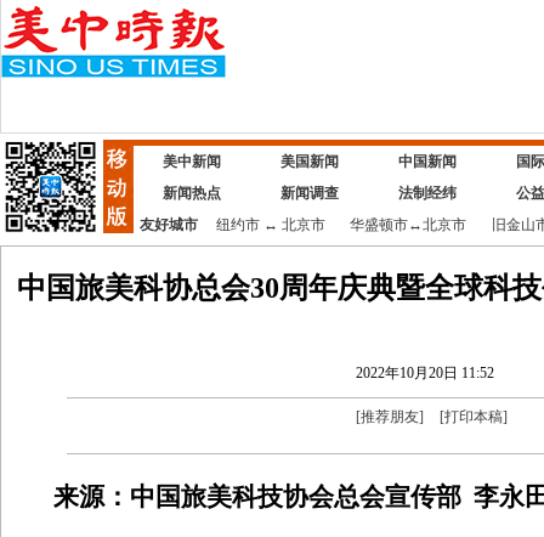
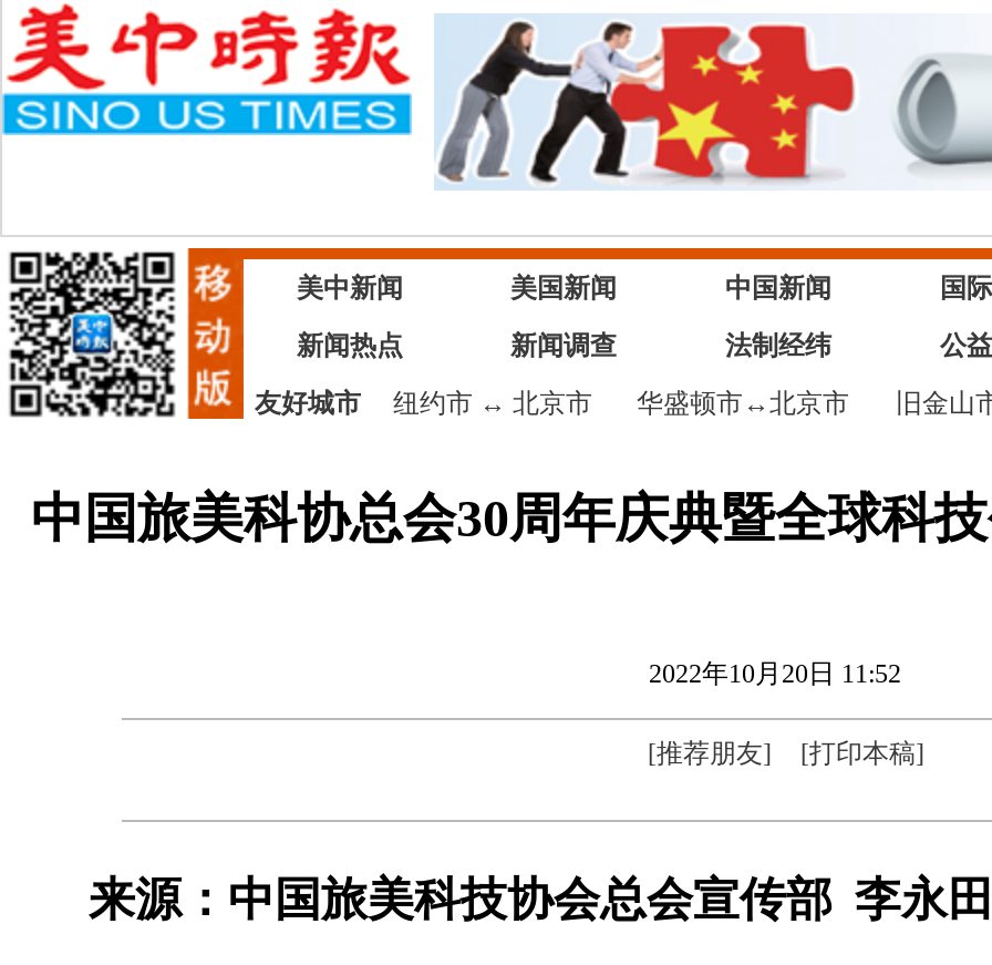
none -> [434,13,857,191] [image]
none -> [892,53,985,175] [image]

